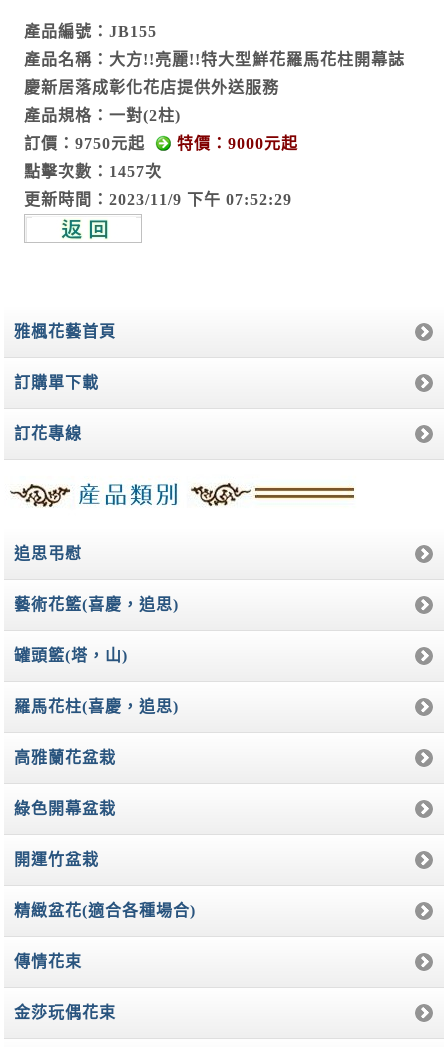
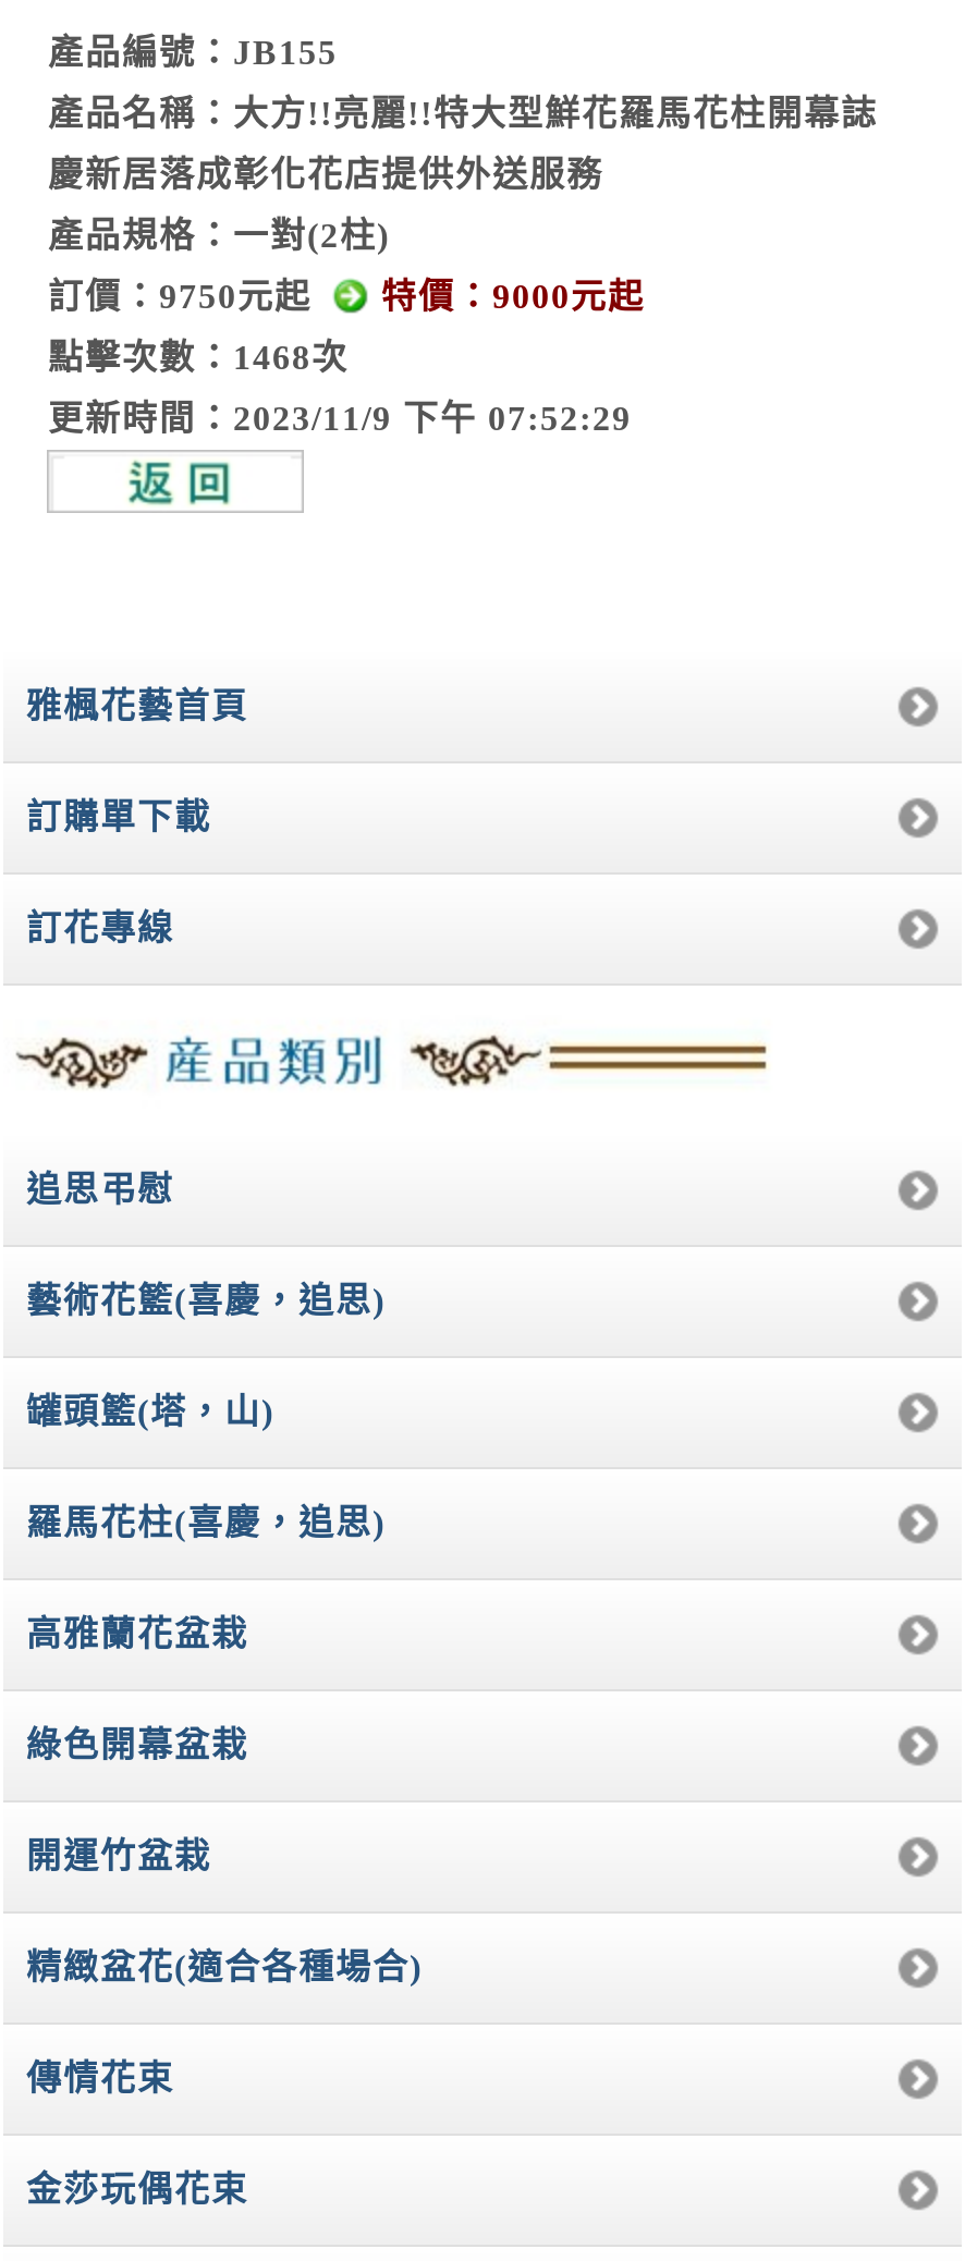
[24,163,162,180] 點擊次數：1457次 -> [48,338,349,376] 點擊次數：1468次

